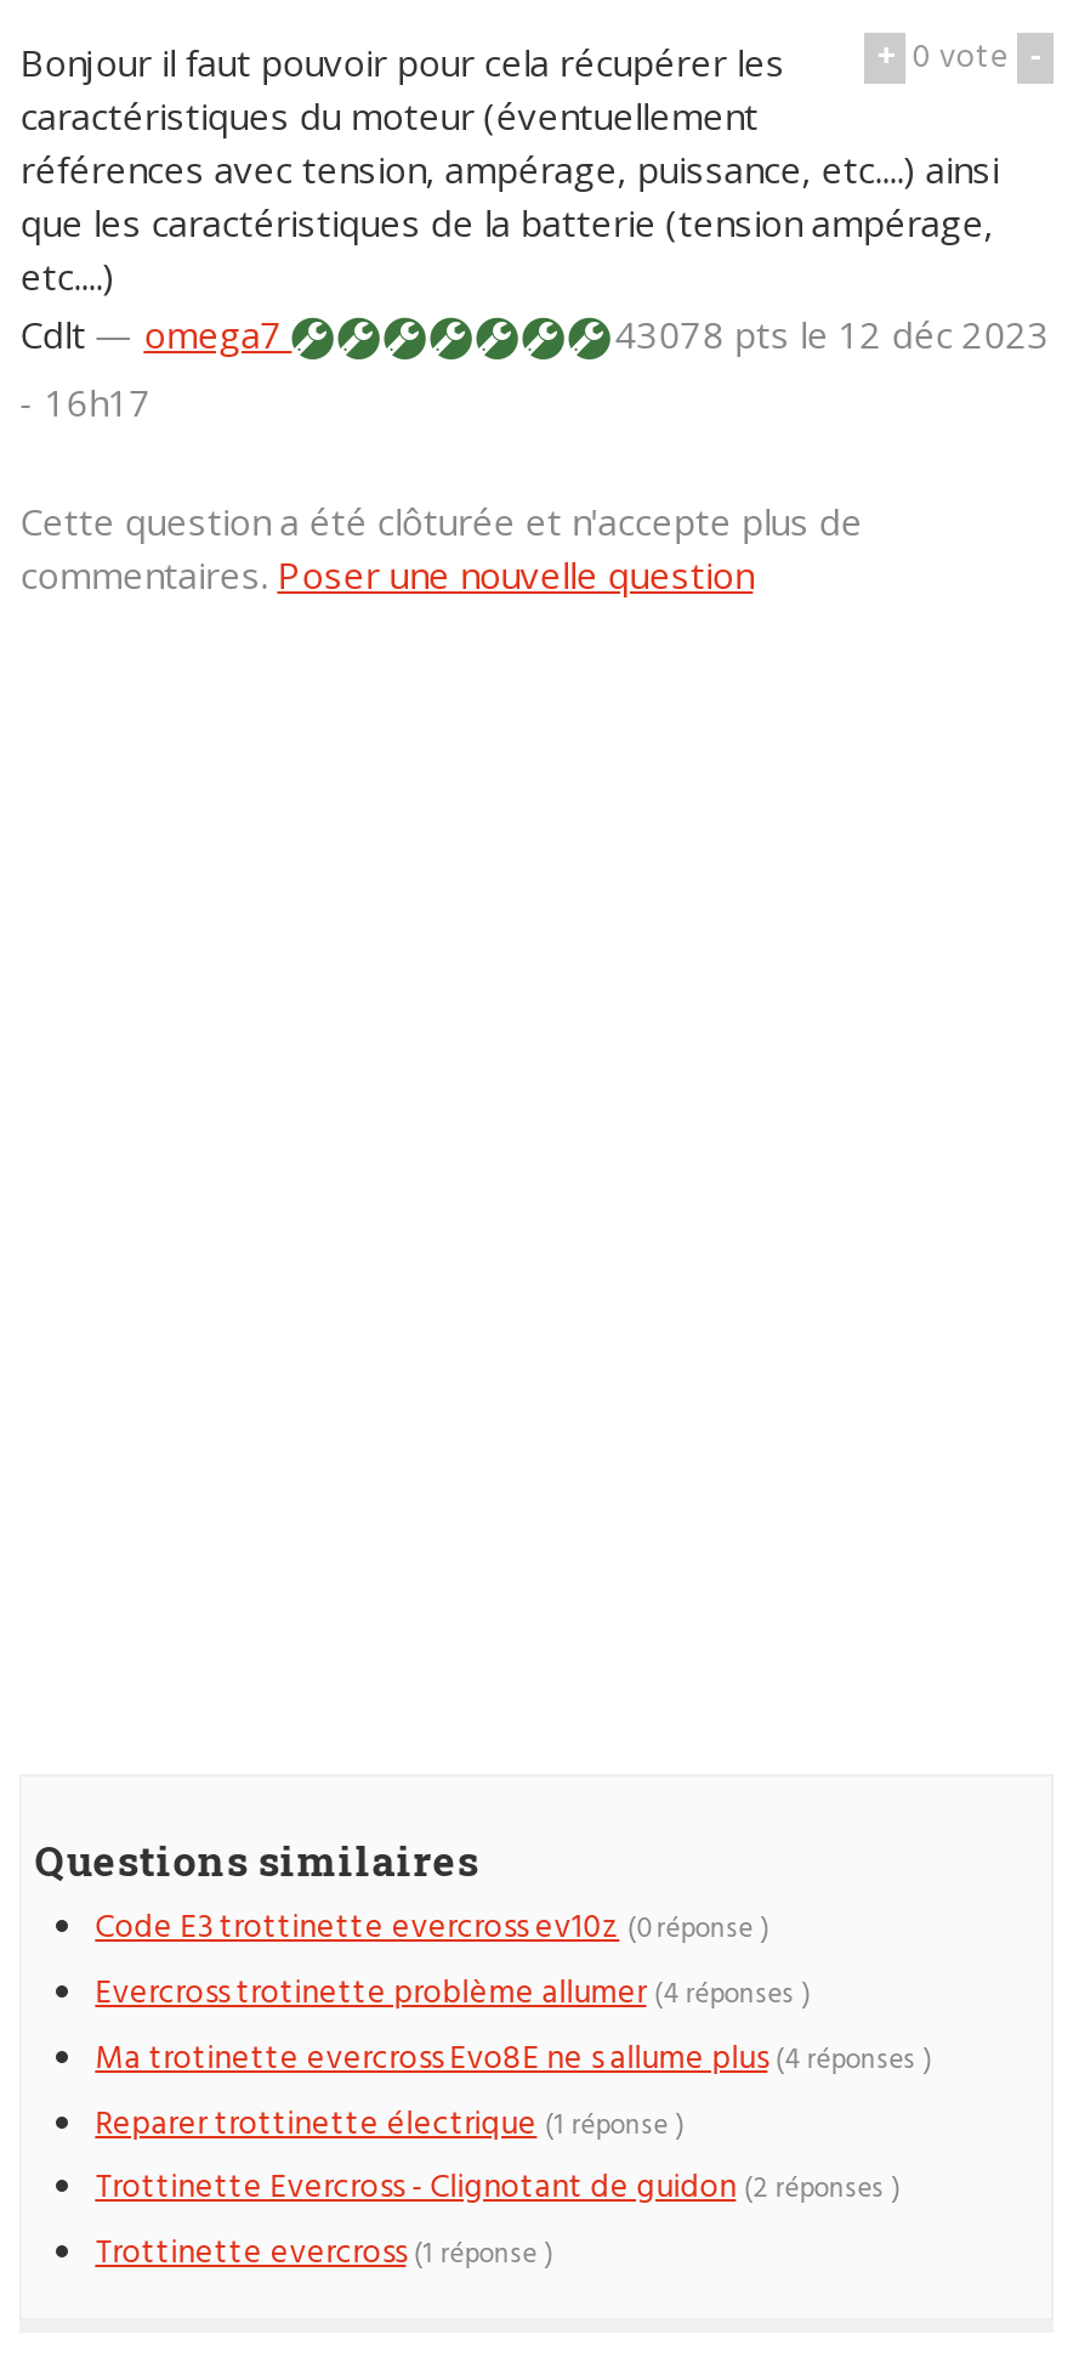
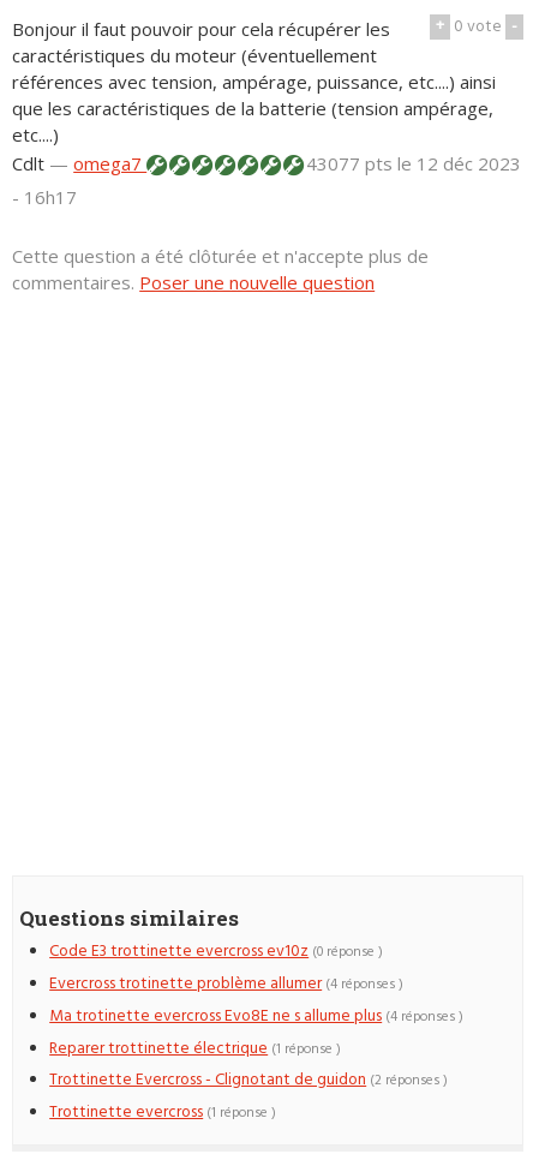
[605,310,1049,358] 43078 pts le 12 déc 2023 -> [302,151,521,175] 43077 pts le 12 déc 2023

